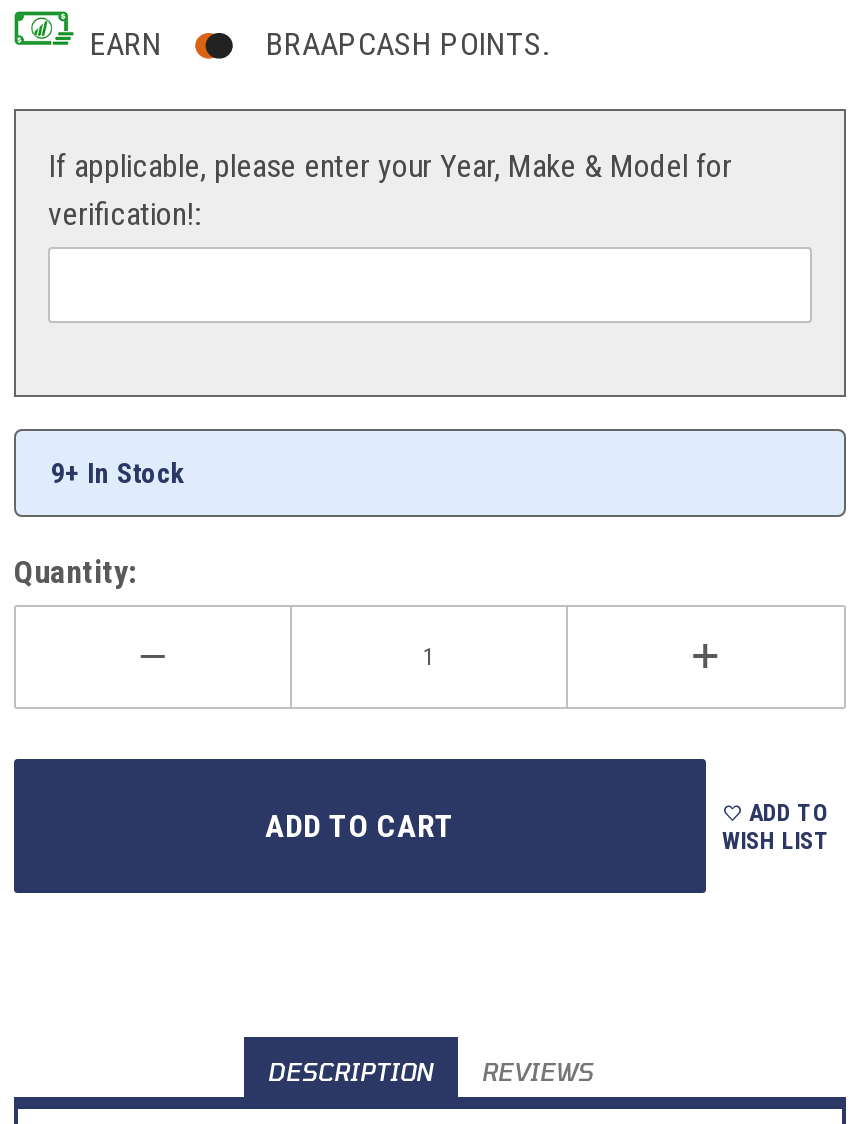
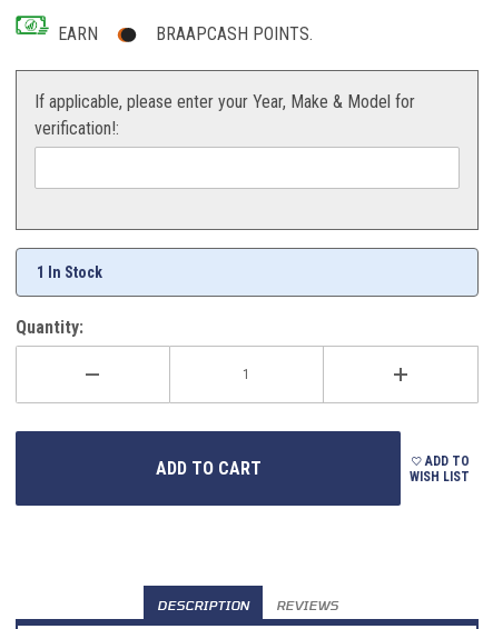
[51,457,185,489] 9+ In Stock -> [36,263,102,281] 1 In Stock

